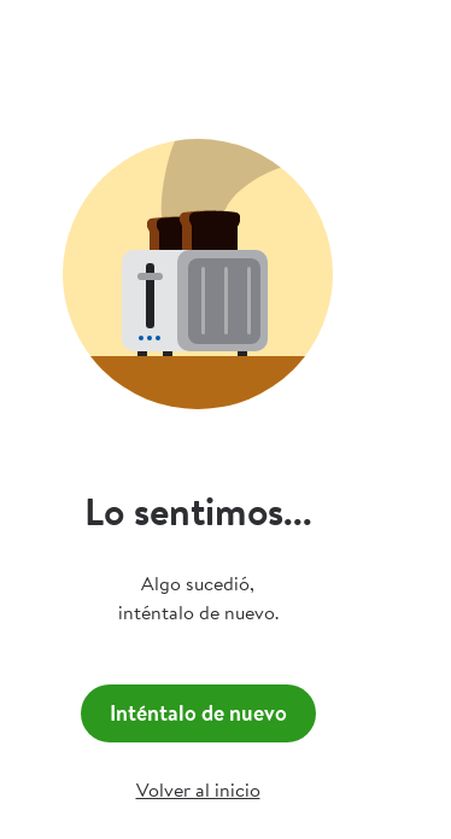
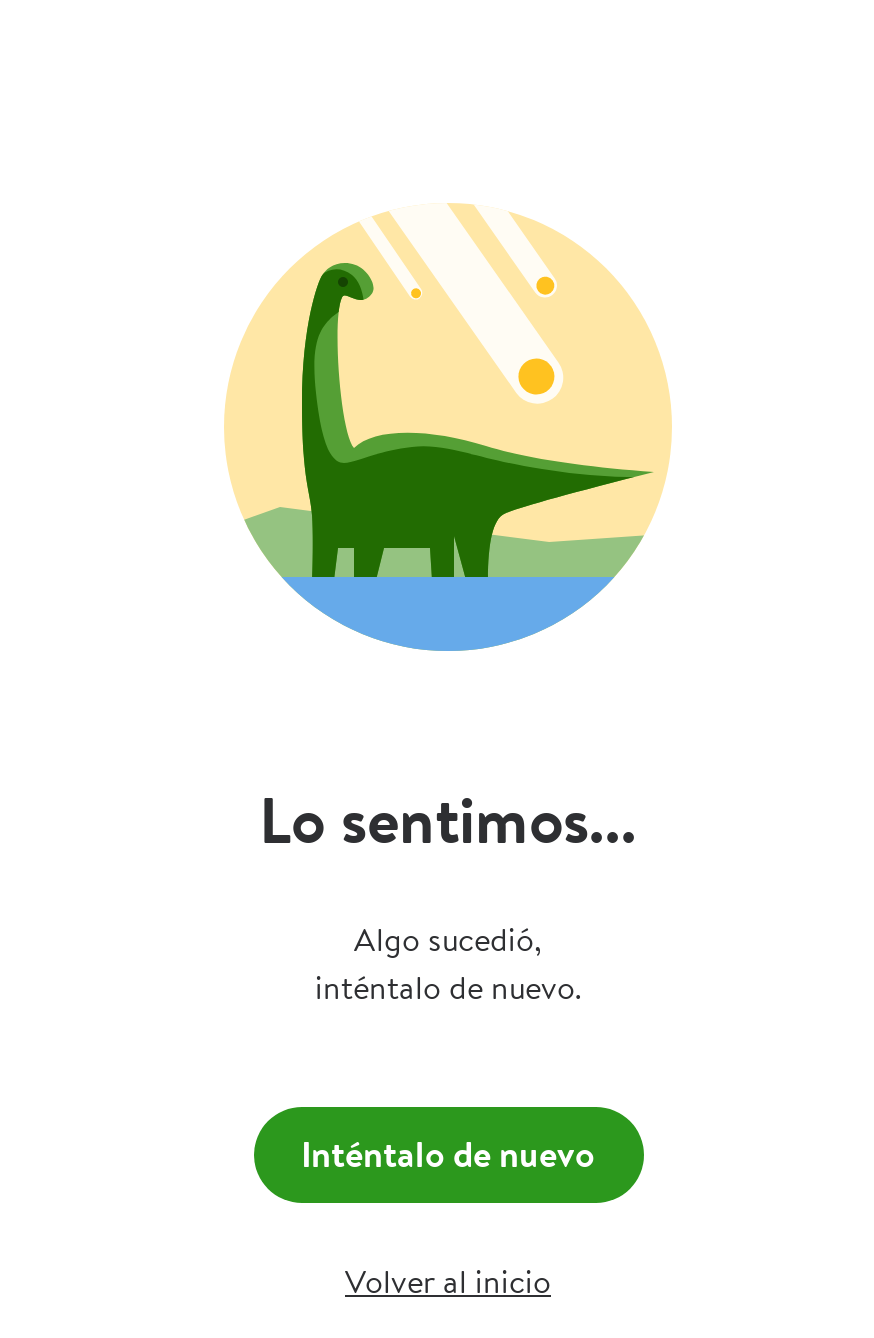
[76,139,317,410] [image] -> [244,205,652,653] [image]

